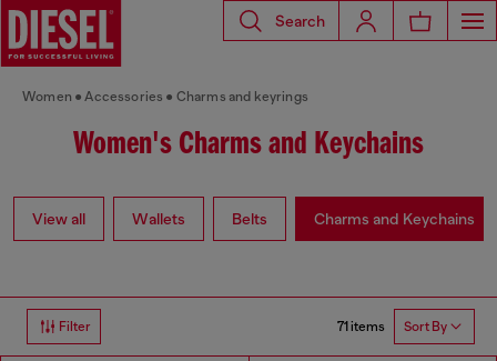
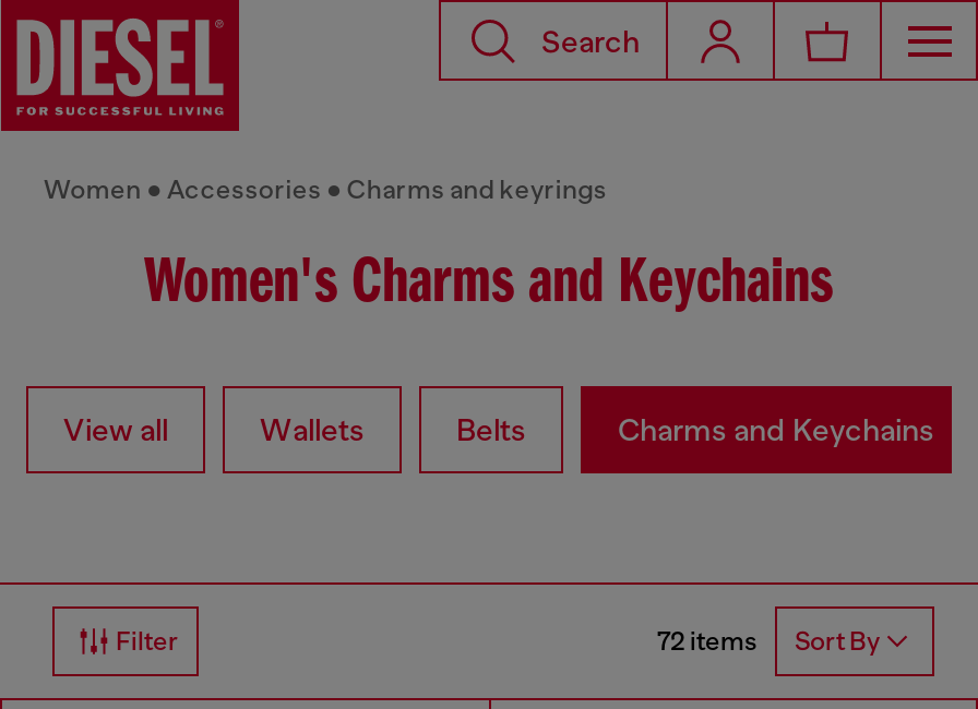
[337,319,447,335] 71 items Sort By -> [657,626,880,658] 72 items Sort By

